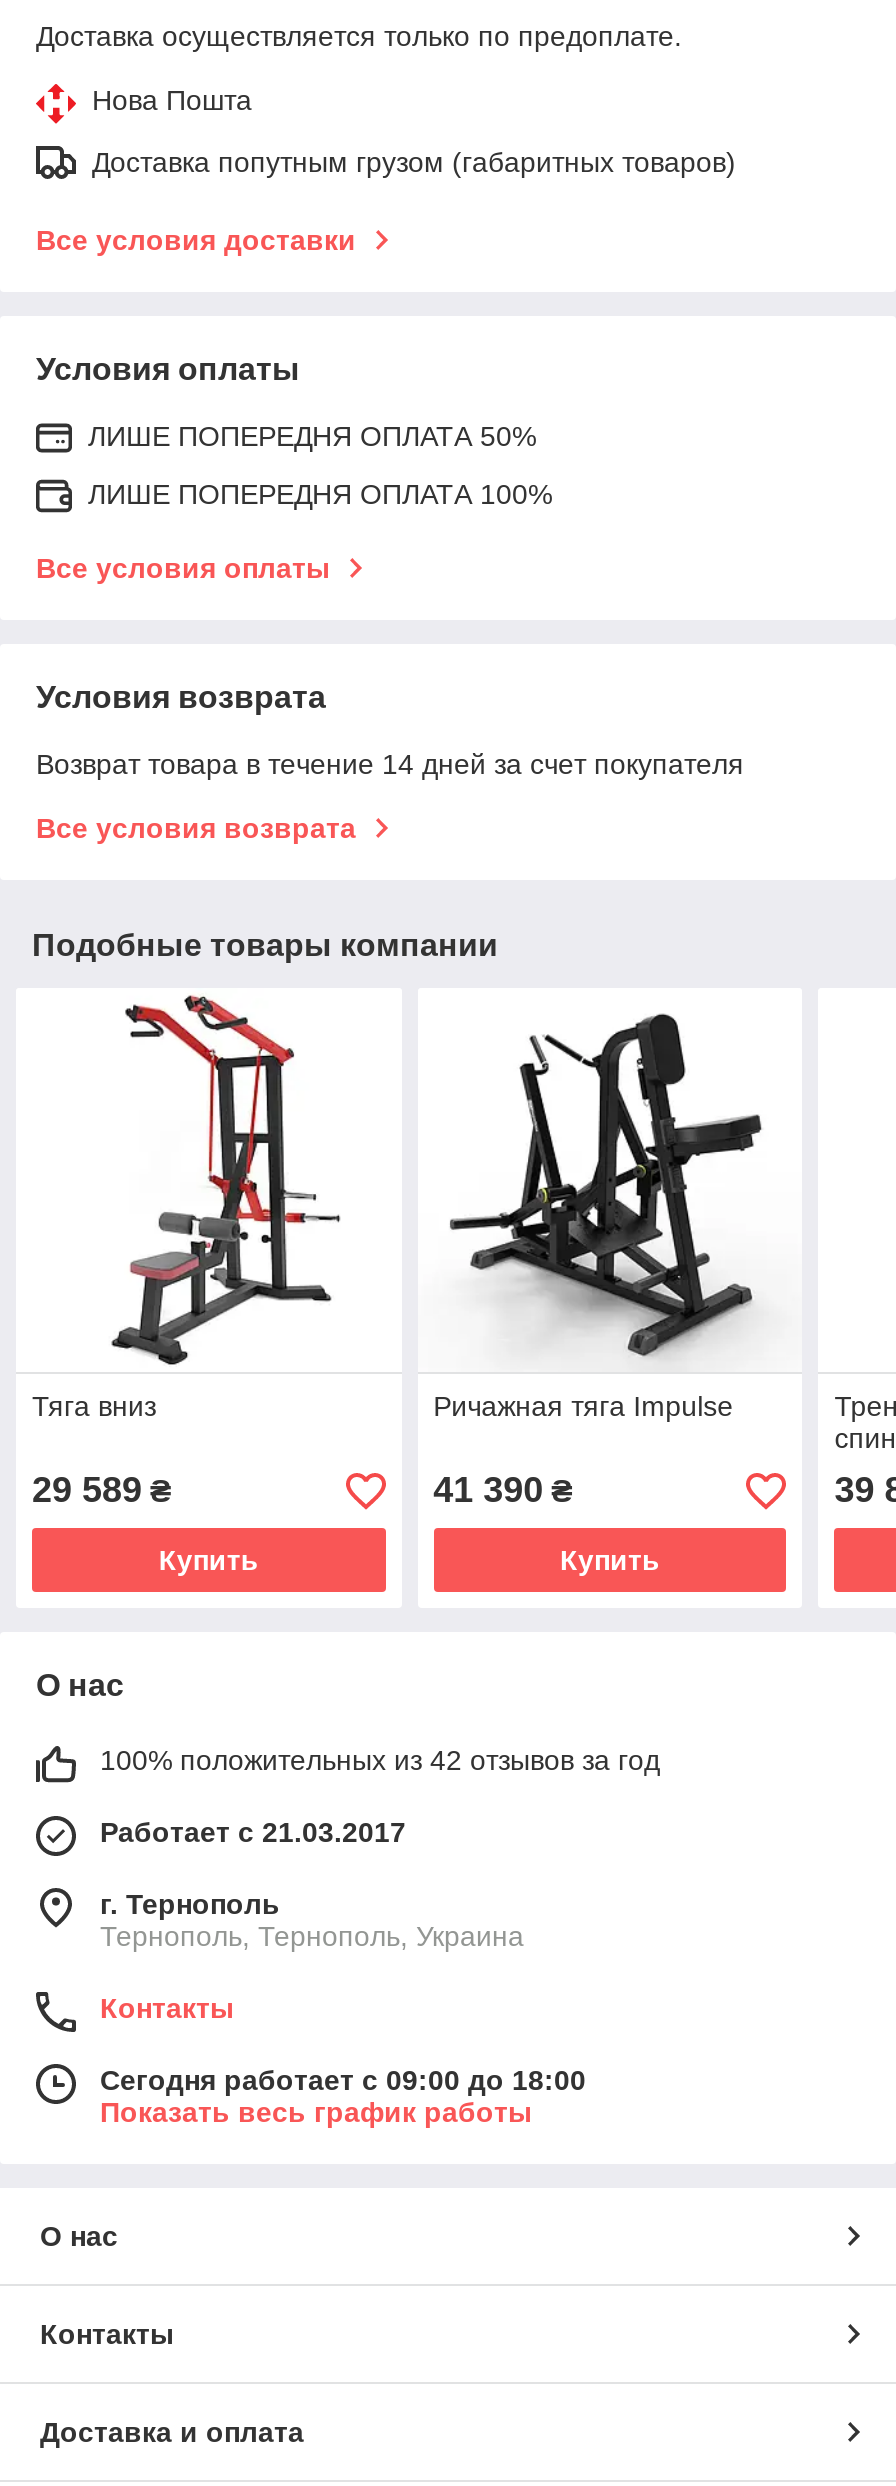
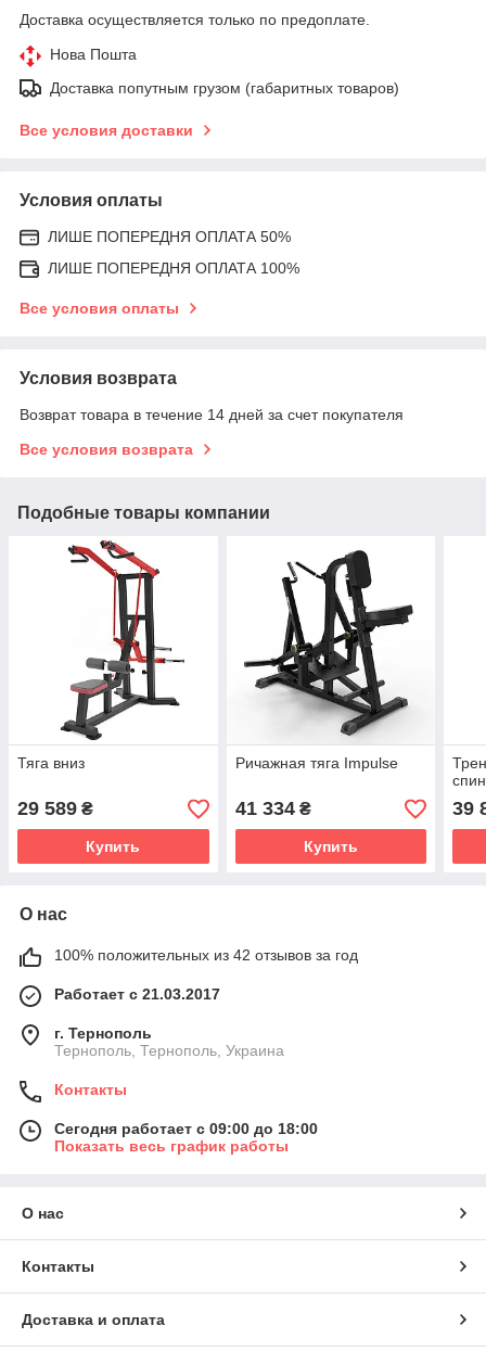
[433,1471,573,1511] 41 390 ₴ -> [235,798,311,820] 41 334 ₴

